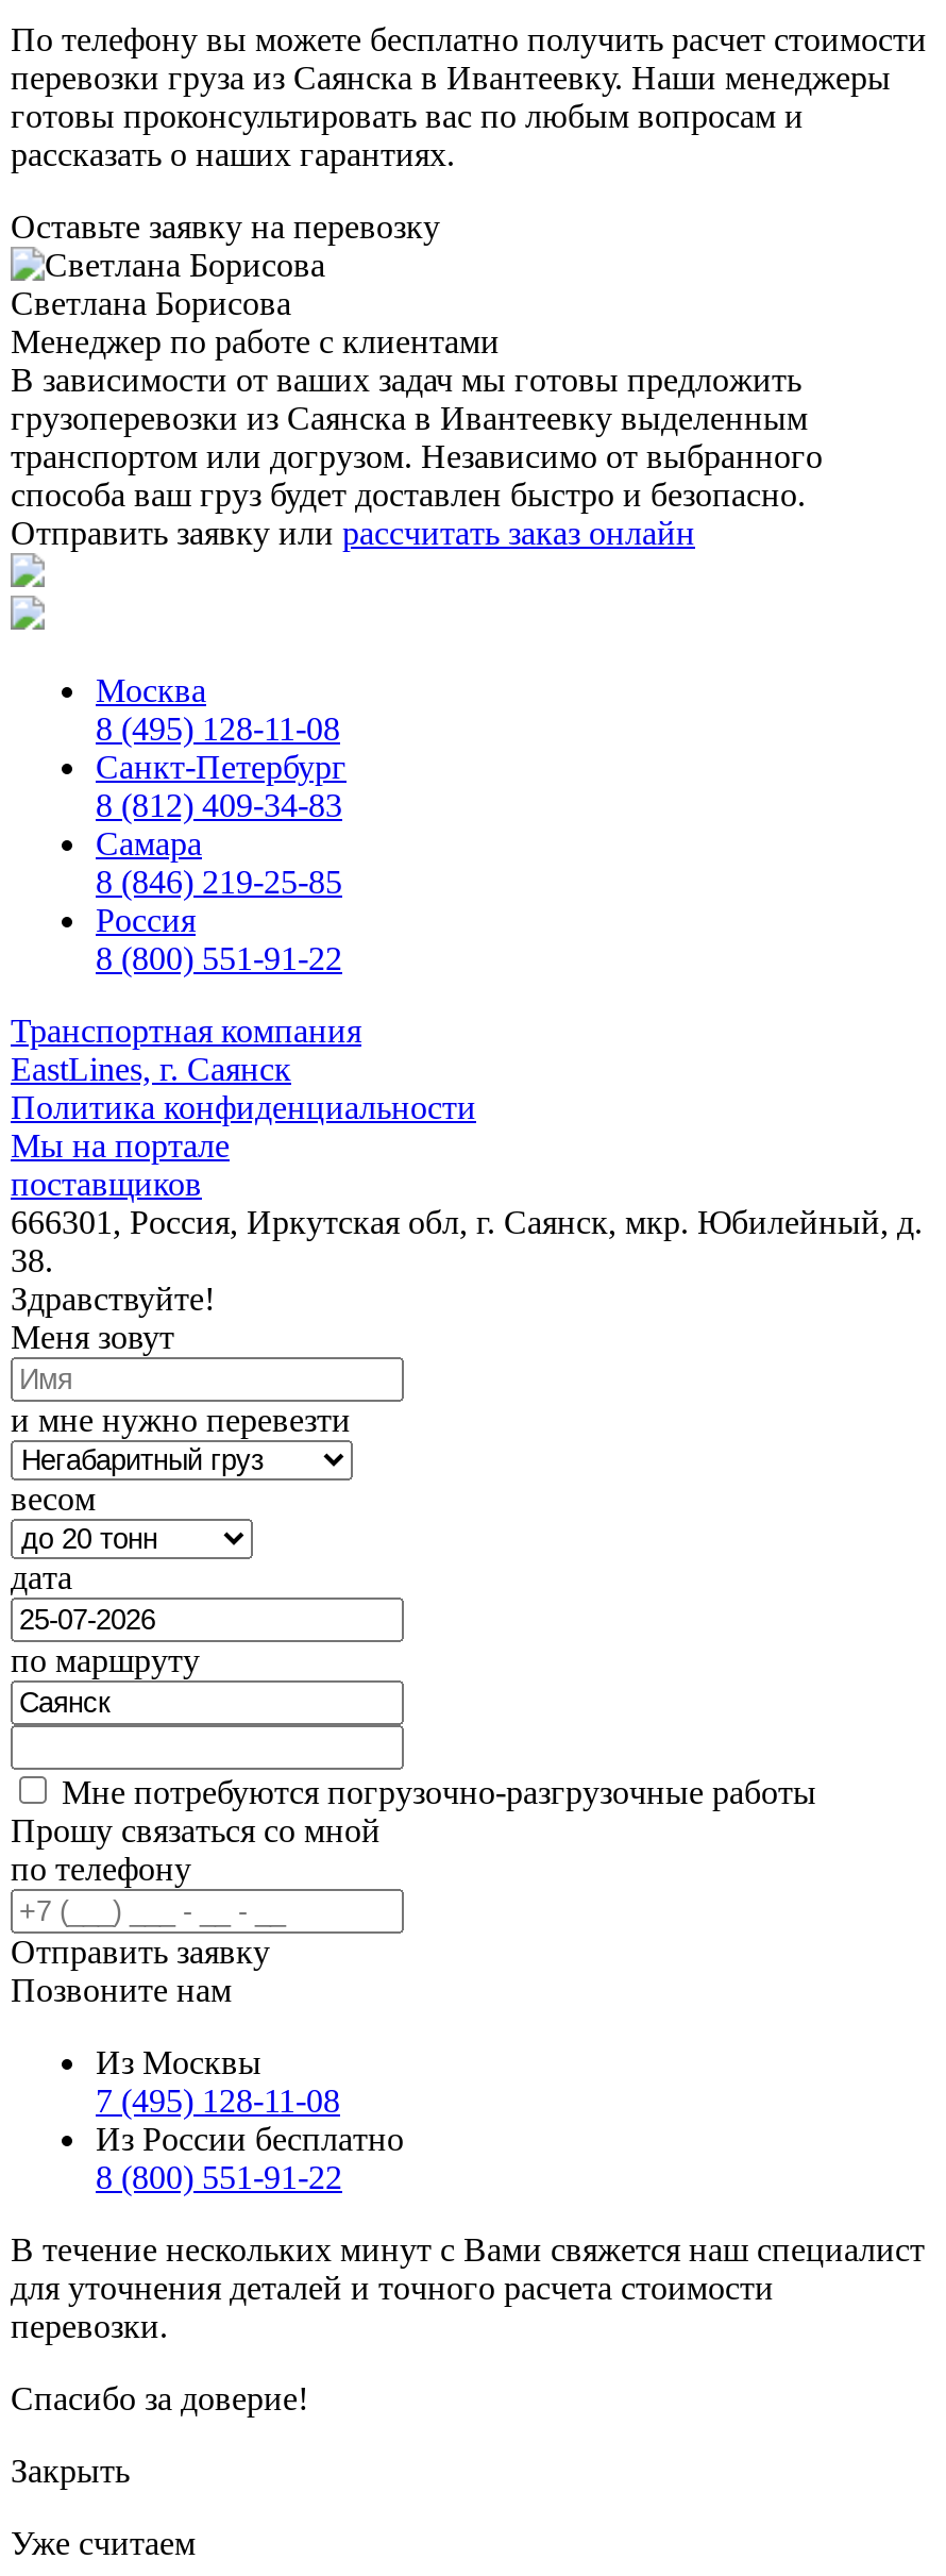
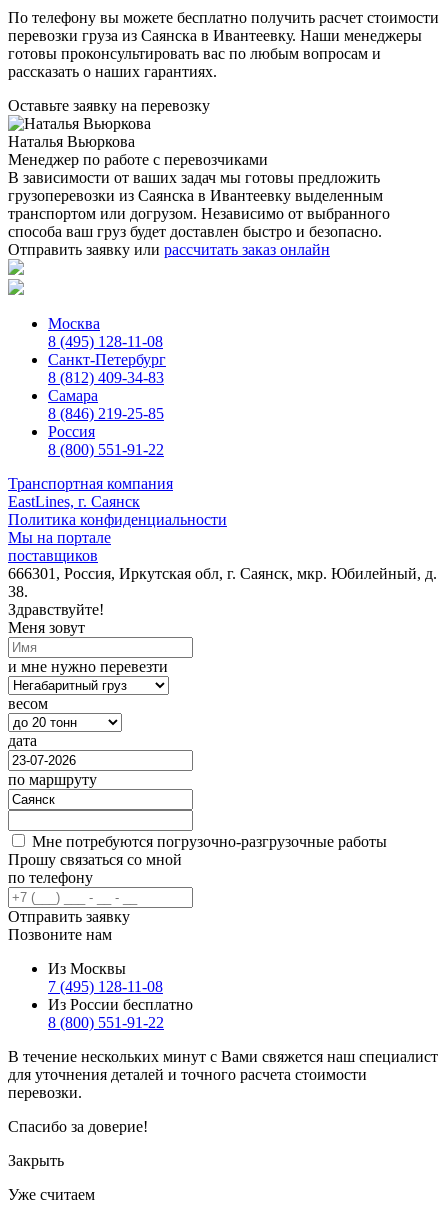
[11,285,500,359] Светлана Борисова | Менеджер по работе с клиентами -> [8,133,268,168] Наталья Вьюркова | Менеджер по работе с перевозчиками

